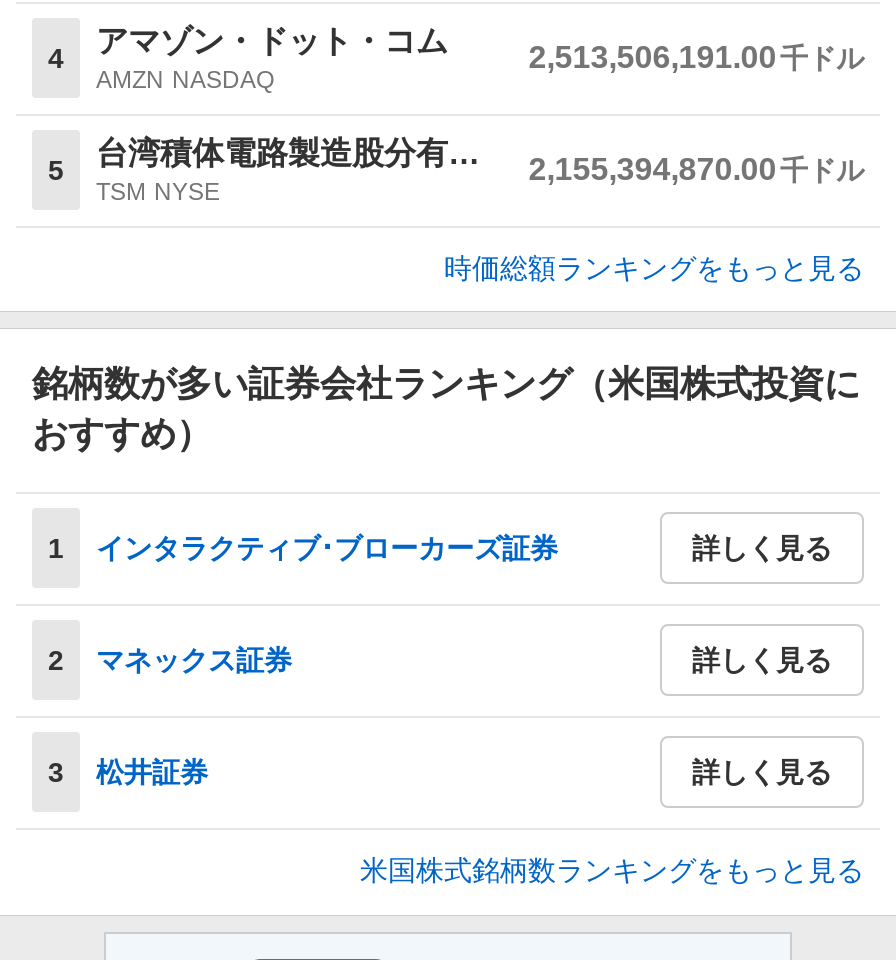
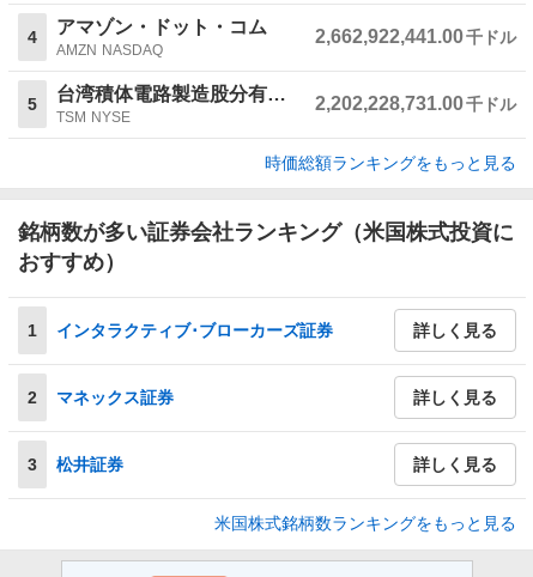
[528,40,864,74] 2,513,506,191.00 千ドル -> [315,26,516,47] 2,662,922,441.00 千ドル
[528,152,864,186] 2,155,394,870.00 千ドル -> [315,93,516,114] 2,202,228,731.00 千ドル

